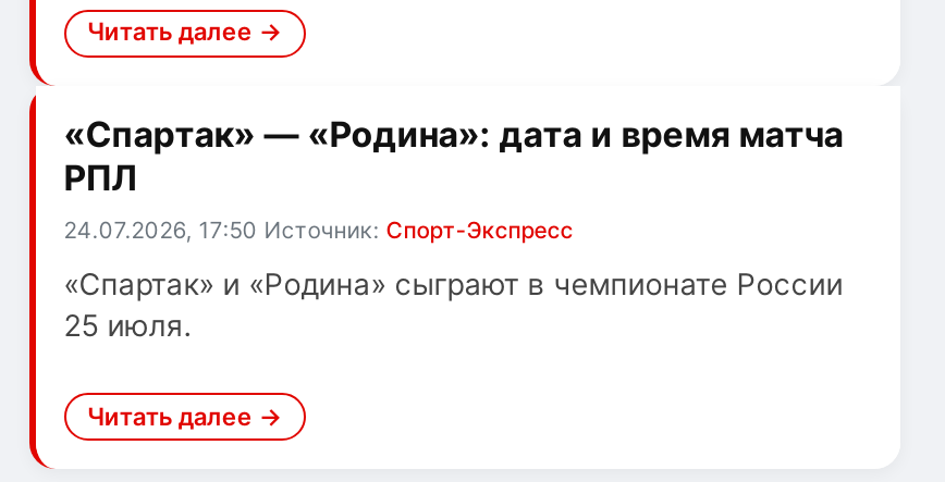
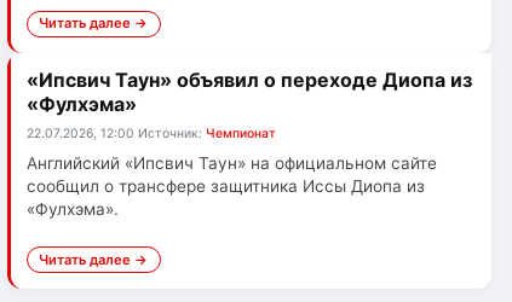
[64,113,843,245] «Спартак» — «Родина»: дата и время матча | РПЛ | 24.07.2026, 17:50 Источник: Спорт-Экспресс -> [26,68,472,142] «Ипсвич Таун» объявил о переходе Диопа из | «Фулхэма» | 22.07.2026, 12:00 Источник: Чемпионат
[64,267,843,343] «Спартак» и «Родина» сыграют в чемпионате России | 25 июля. -> [26,154,437,219] Английский «Ипсвич Таун» на официальном сайте | сообщил о трансфере защитника Иссы Диопа из | «Фулхэма».

